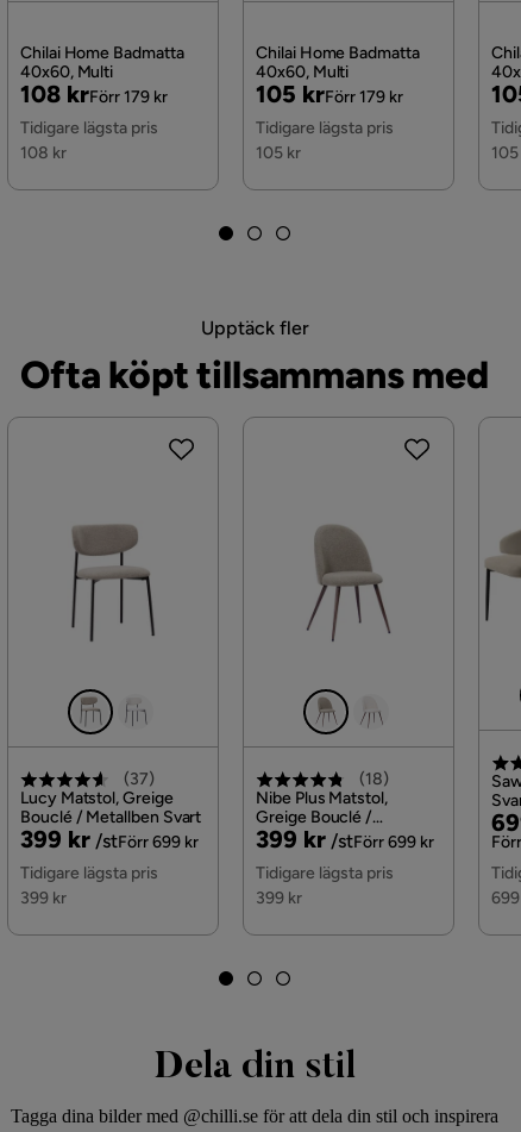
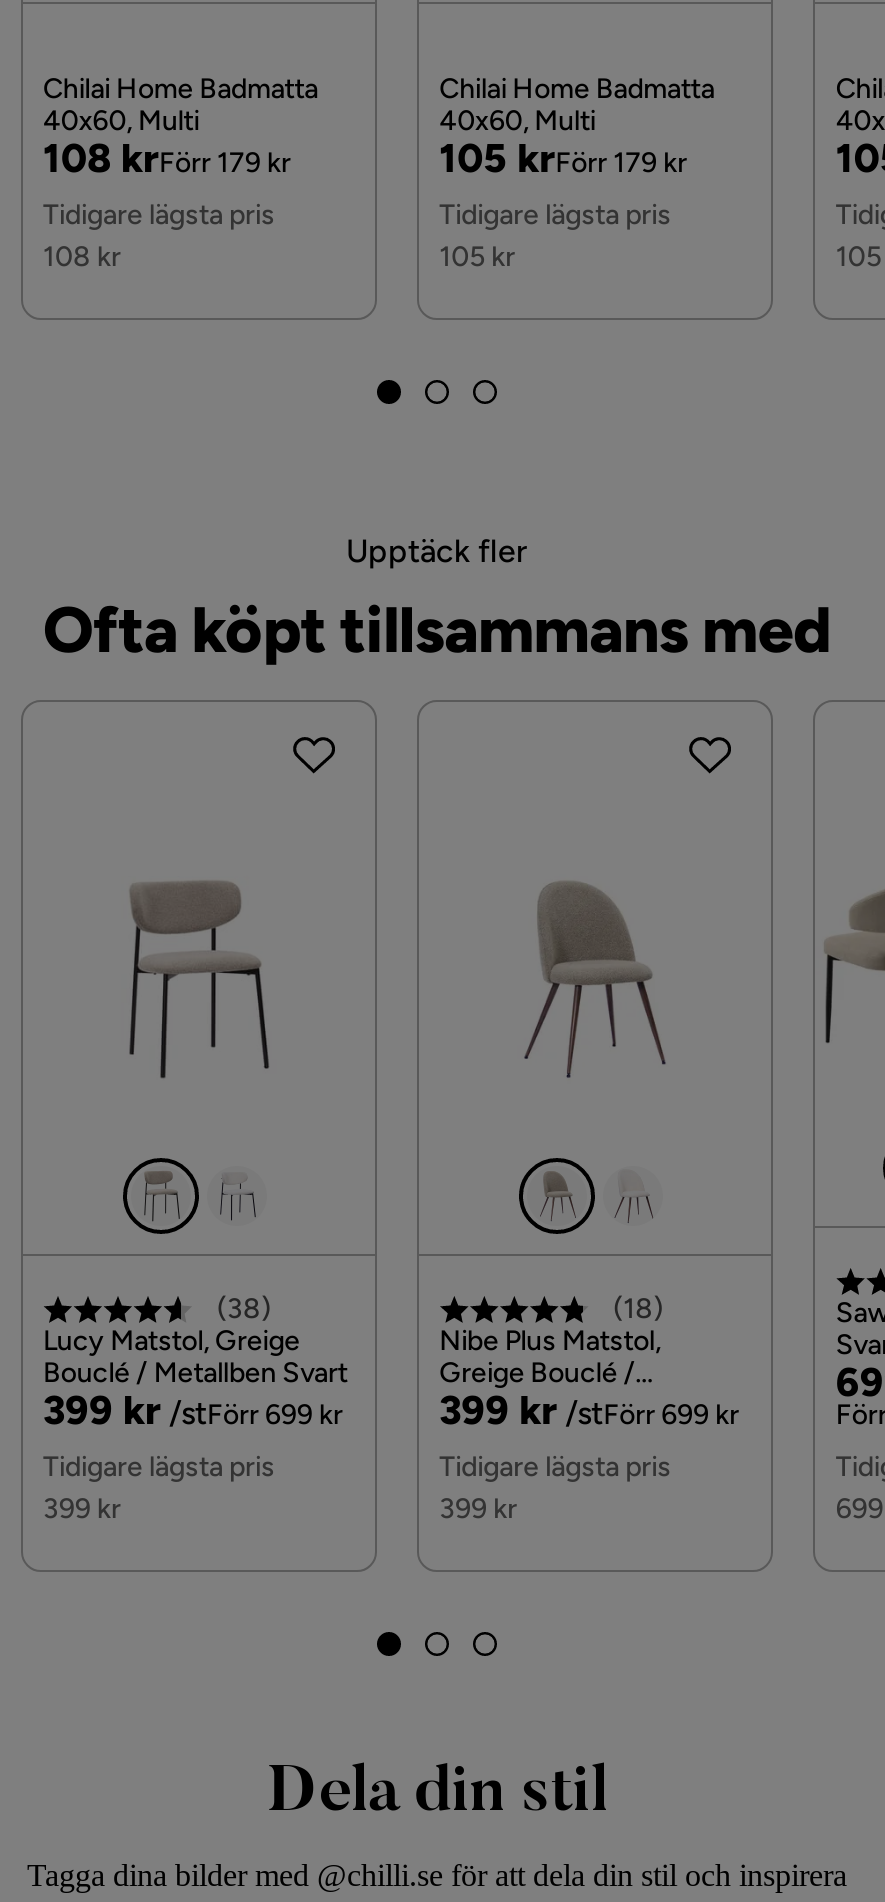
[124,769,155,790] (37) -> [217,1293,271,1327] (38)

